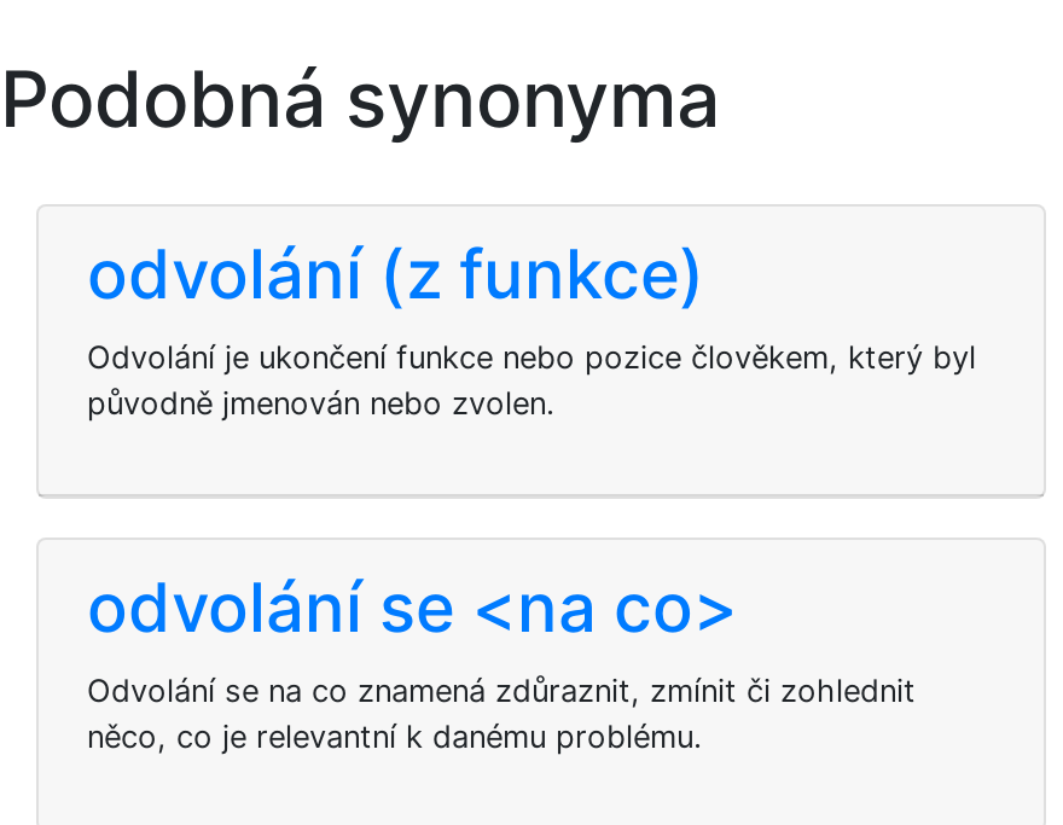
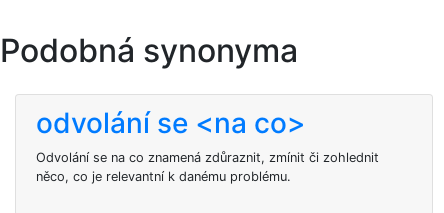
[87,233,976,422] odvolání (z funkce) | Odvolání je ukončení funkce nebo pozice člověkem, který byl | původně jmenován nebo zvolen. -> none

